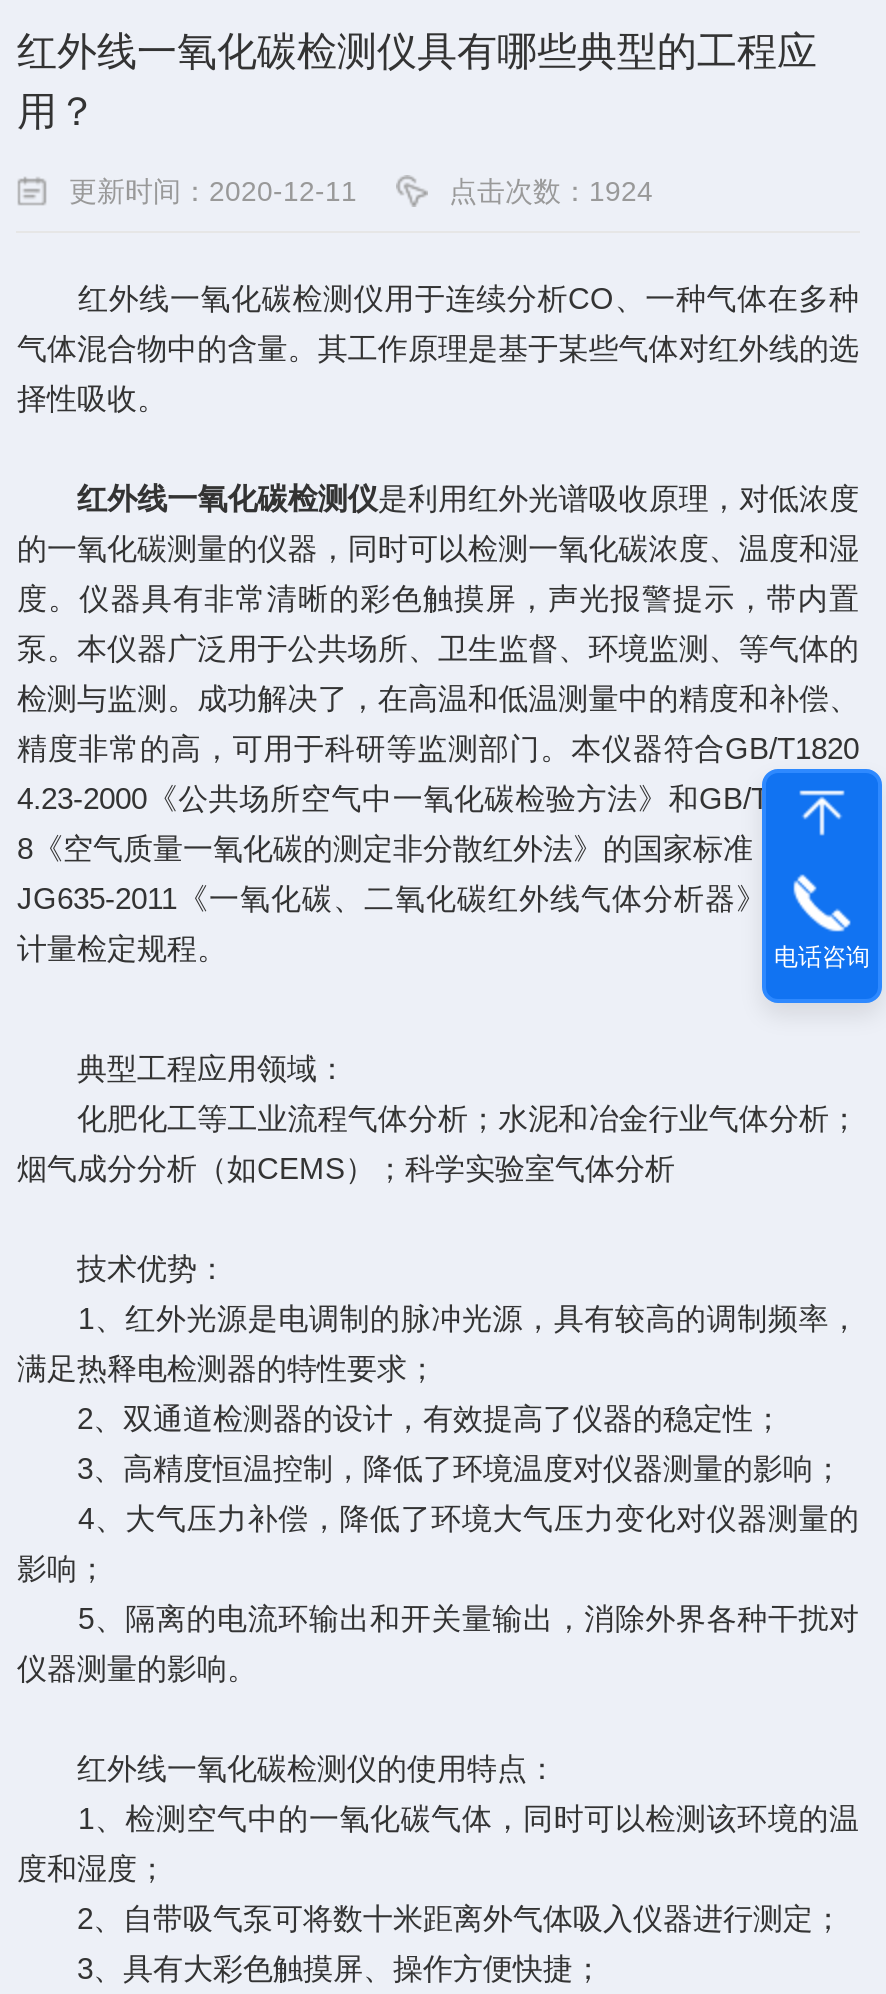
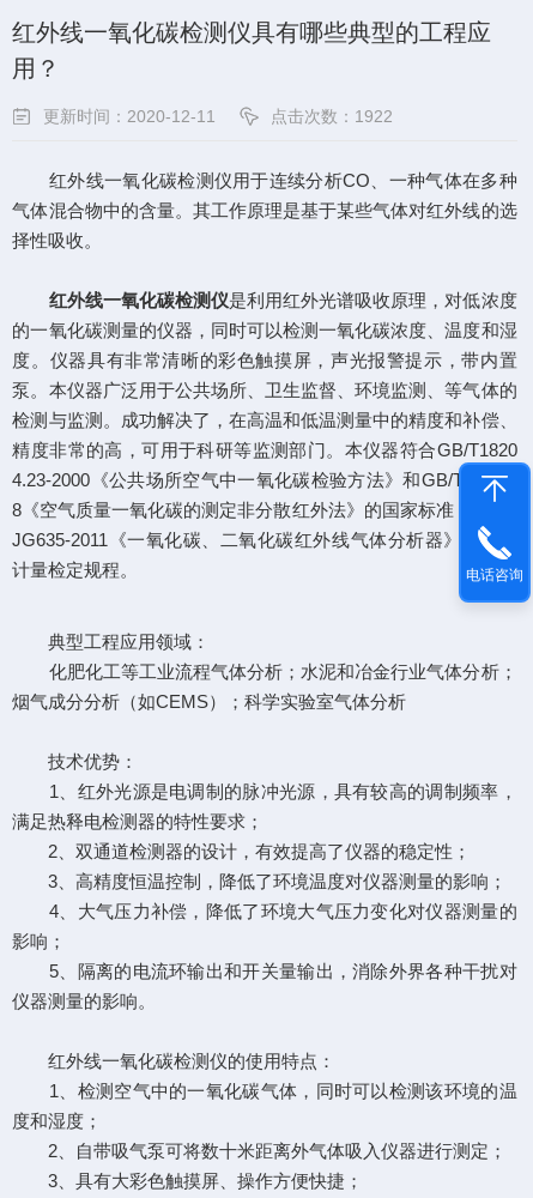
[449,175,653,207] 点击次数：1924 -> [271,107,393,126] 点击次数：1922

